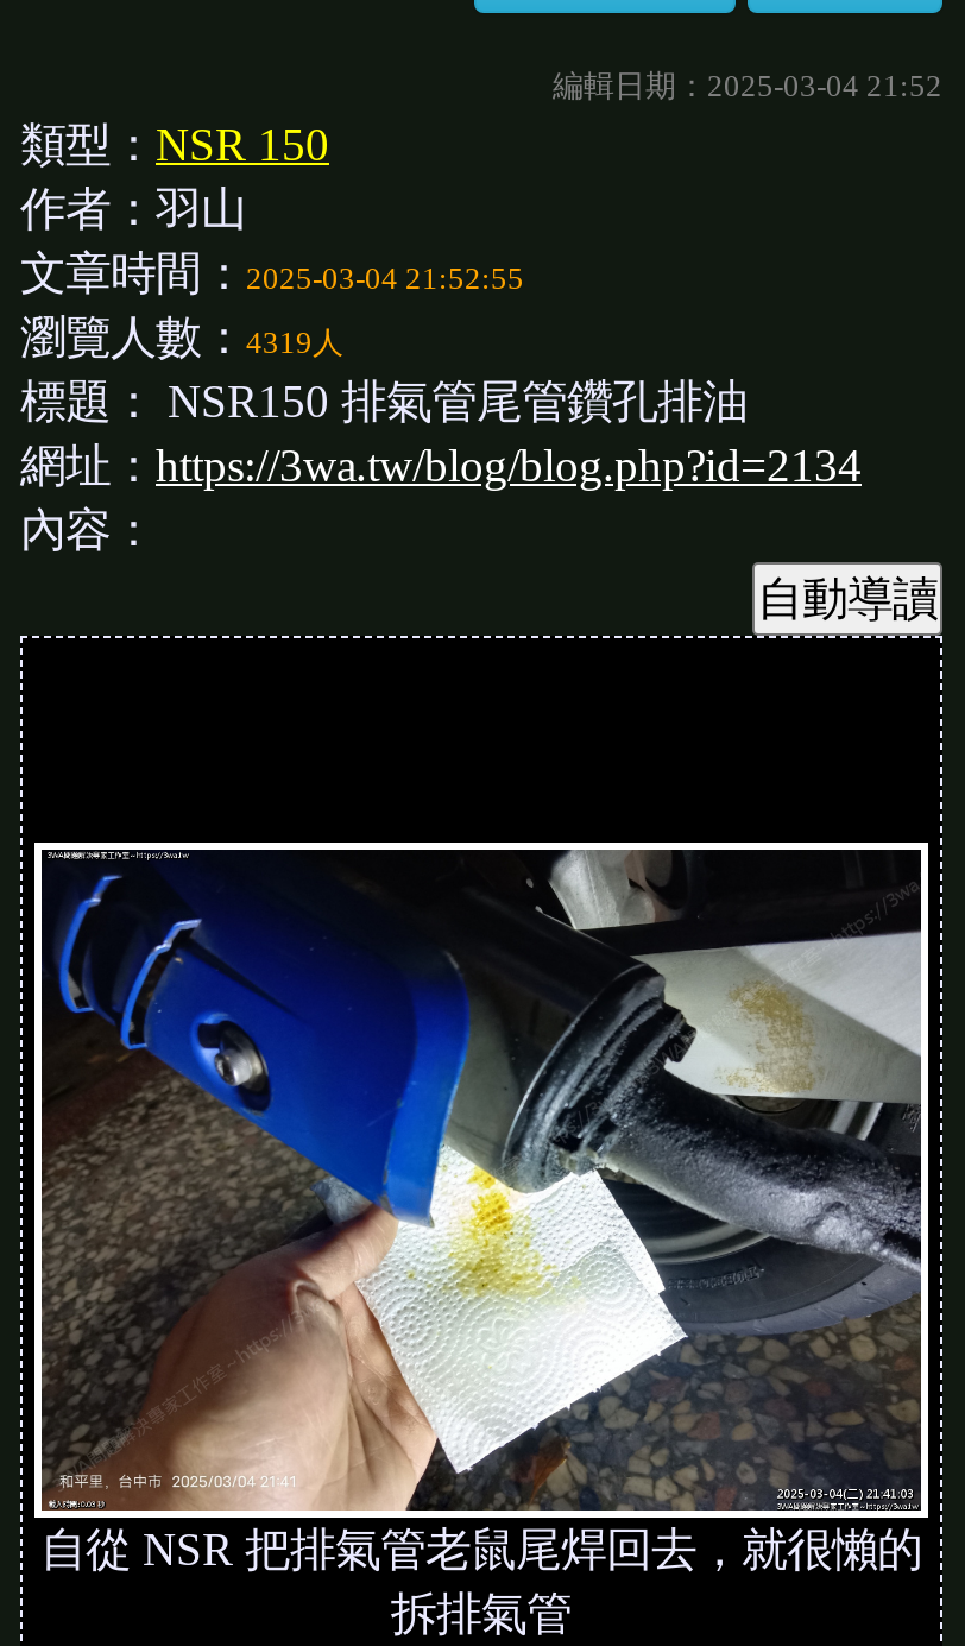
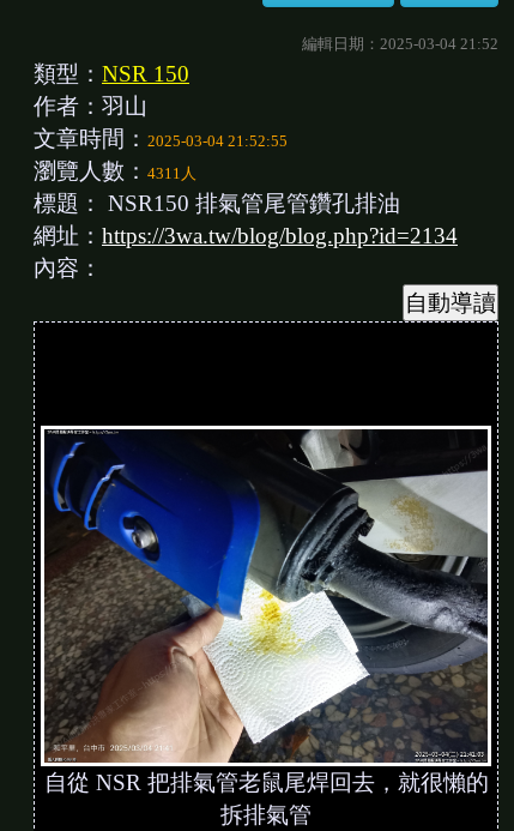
[20,313,343,362] 瀏覽人數：4319人 -> [34,158,196,183] 瀏覽人數：4311人

